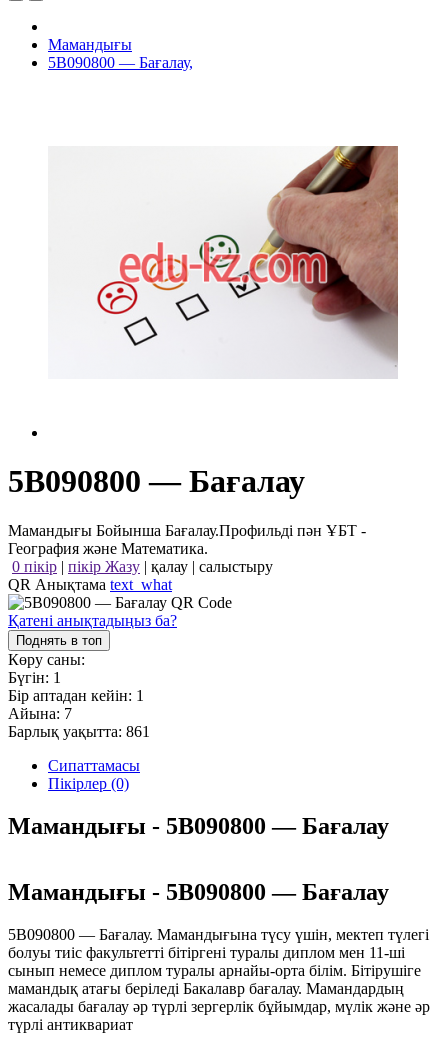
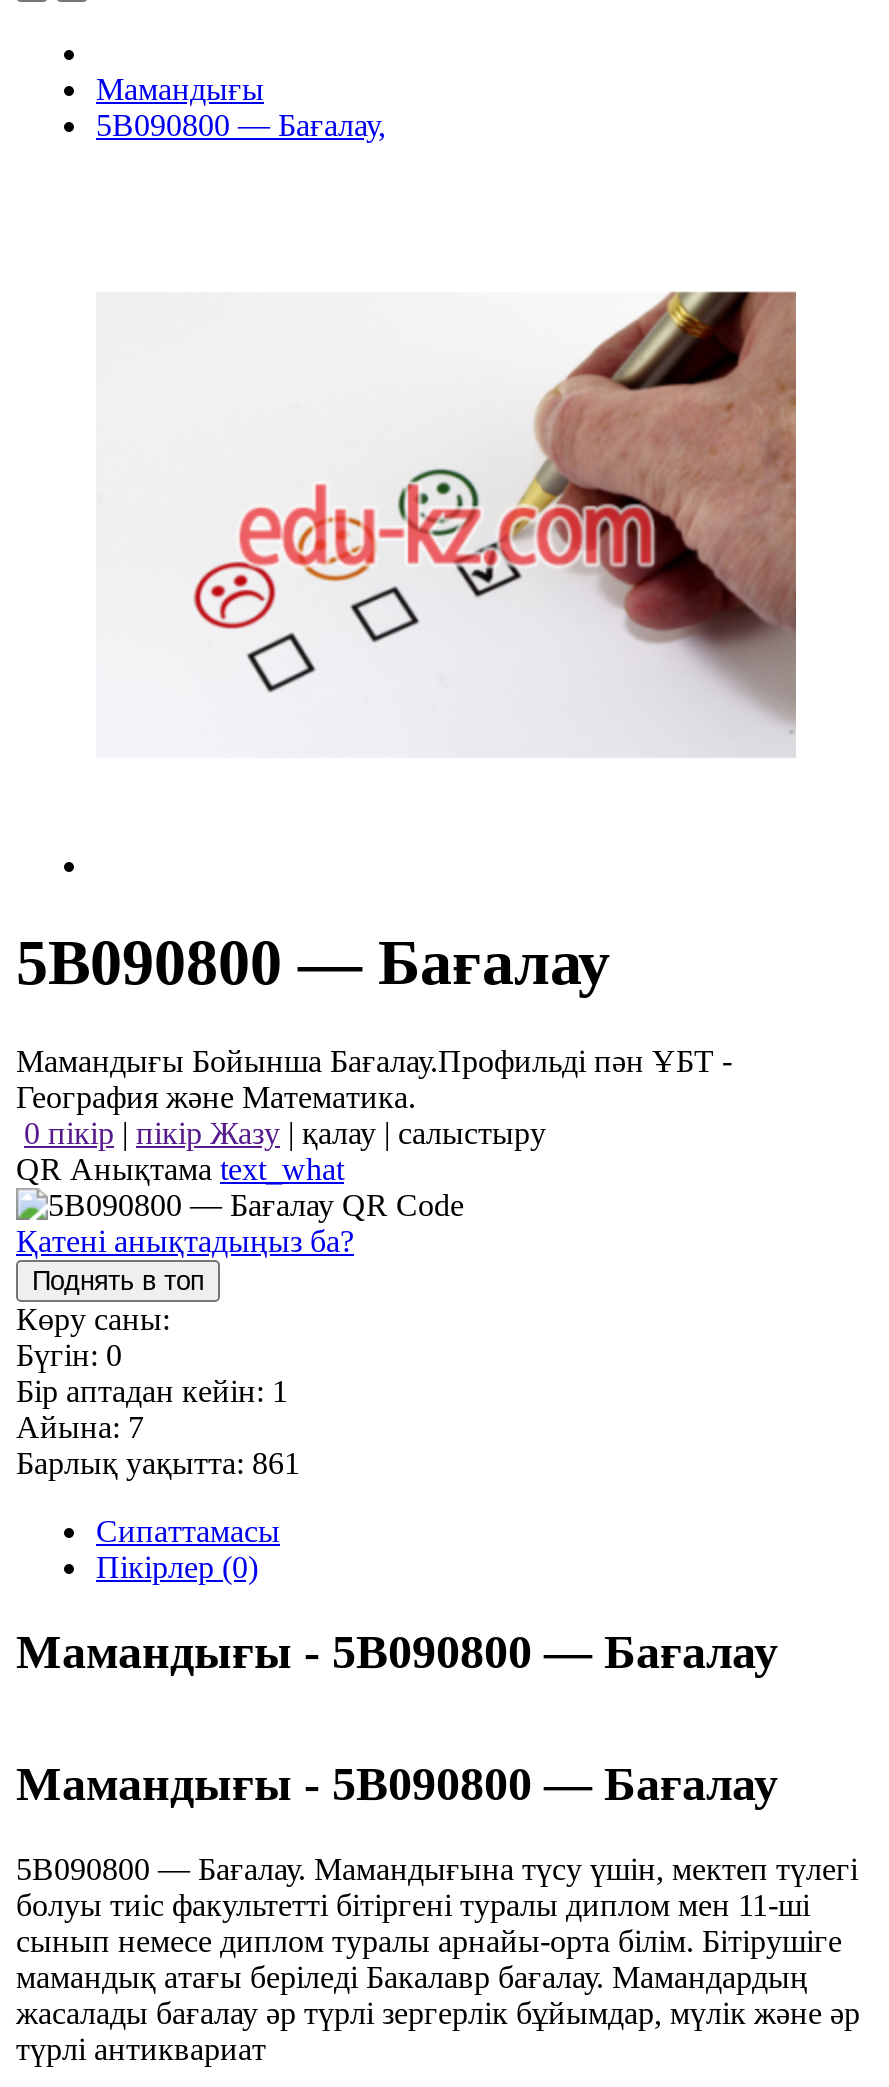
[8,669,61,686] Бүгін: 1 -> [16,1338,122,1372] Бүгін: 0

